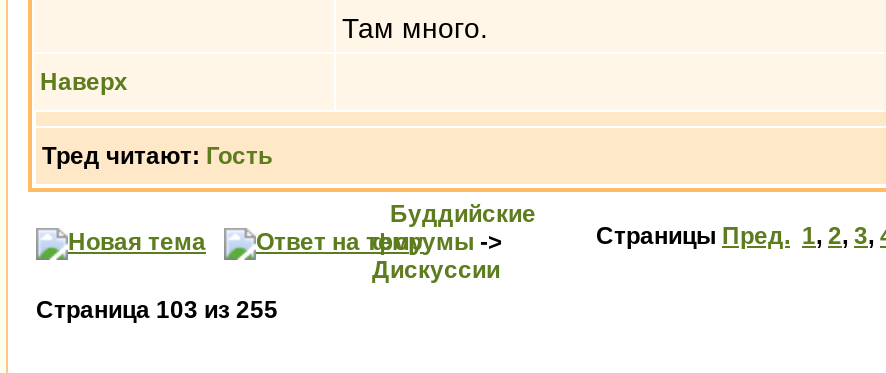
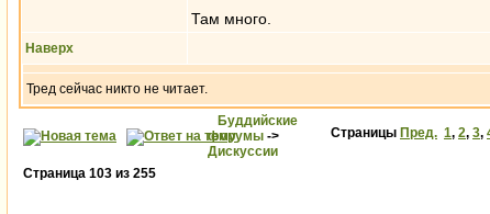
[42,142,272,170] Тред читают: Гость -> [26,81,208,97] Тред сейчас никто не читает.

